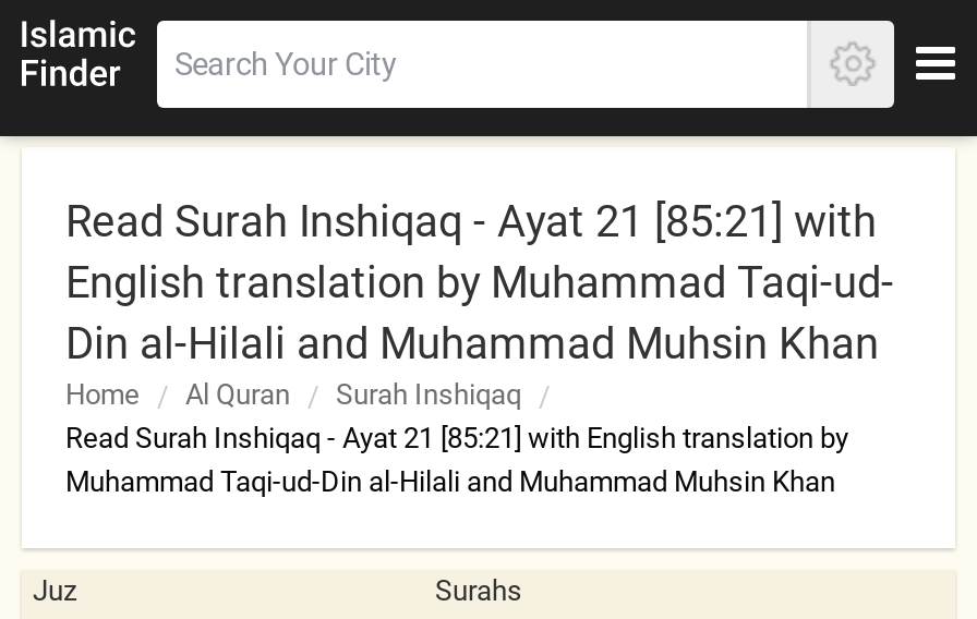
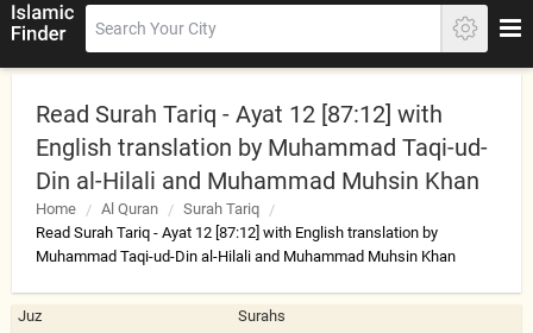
[65,195,877,247] Read Surah Inshiqaq - Ayat 21 [85:21] with -> [36,100,443,128] Read Surah Tariq - Ayat 12 [87:12] with
[336,378,521,411] Surah Inshiqaq -> [183,200,259,218] Surah Tariq
[65,422,848,454] Read Surah Inshiqaq - Ayat 21 [85:21] with English translation by -> [36,224,438,241] Read Surah Tariq - Ayat 12 [87:12] with English translation by

